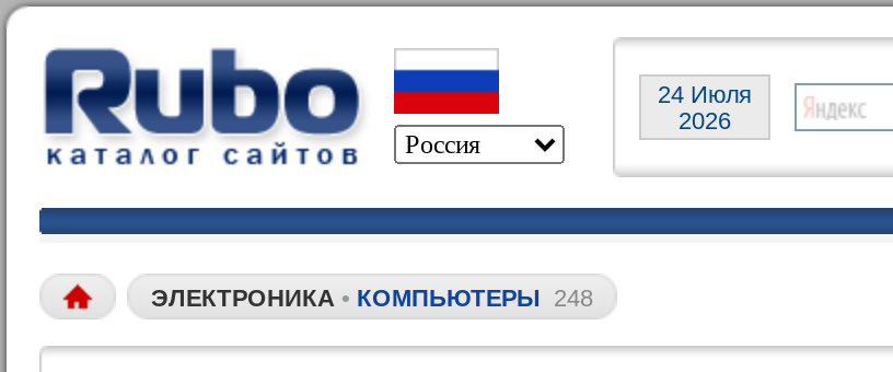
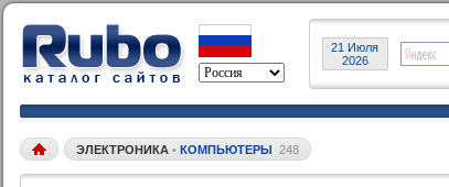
[658,81,752,107] 24 Июля -> [332,41,379,54] 21 Июля

